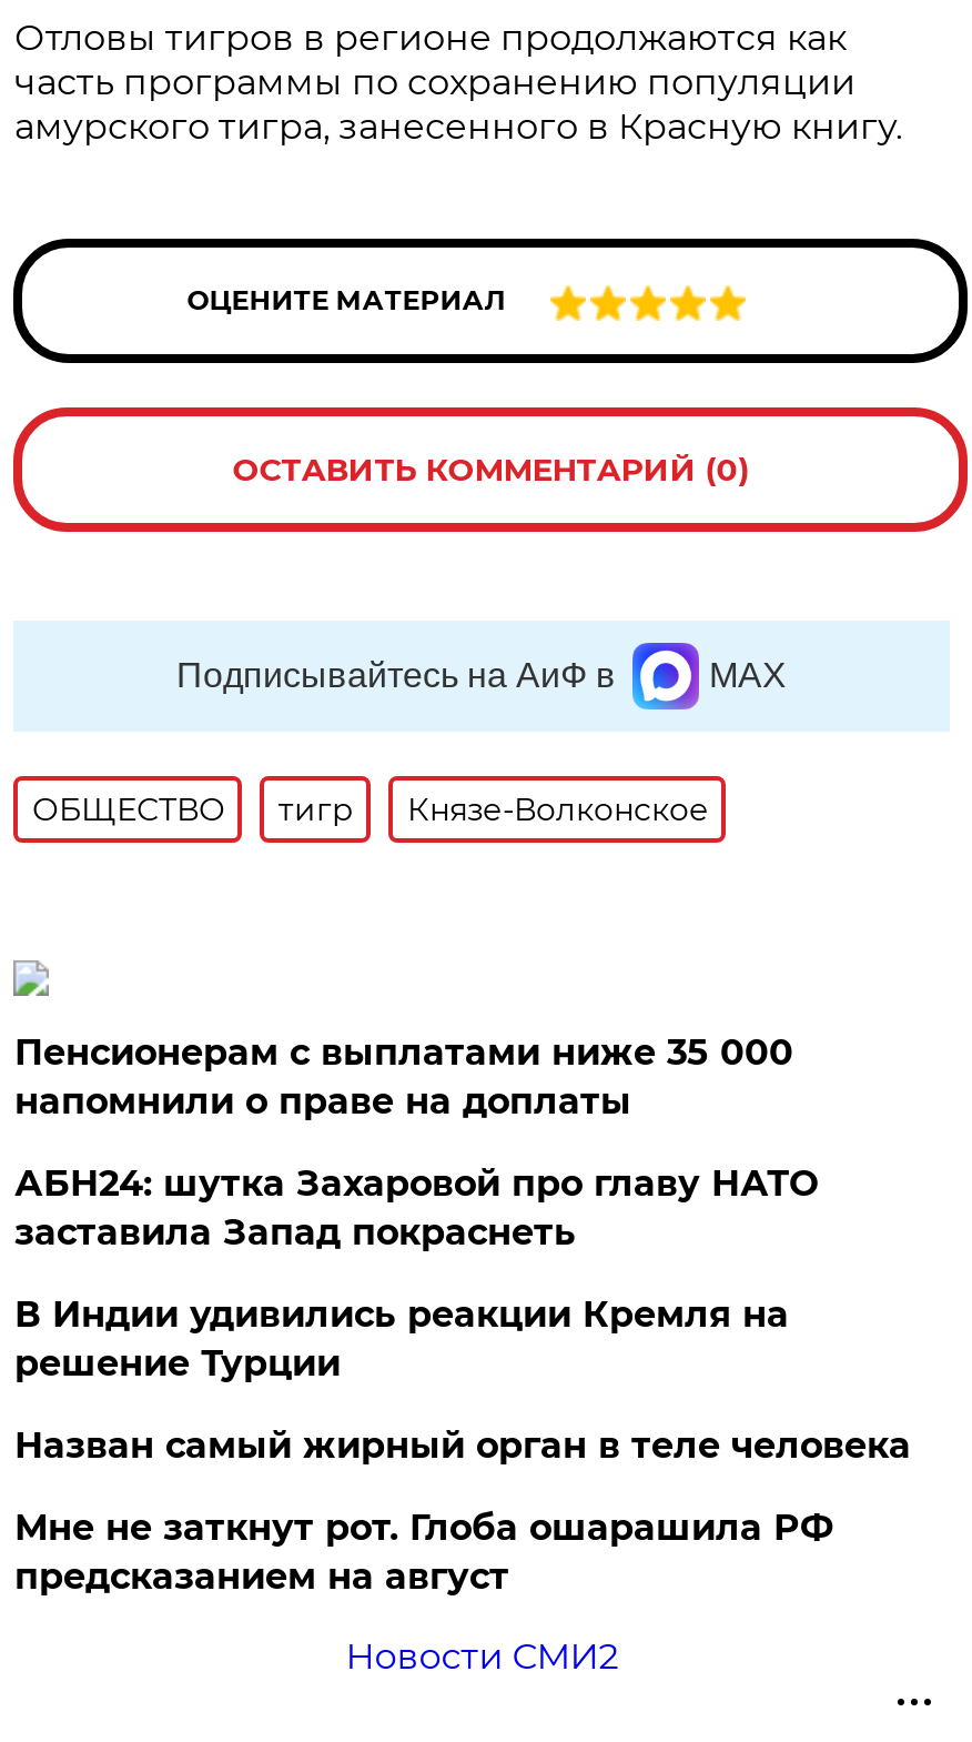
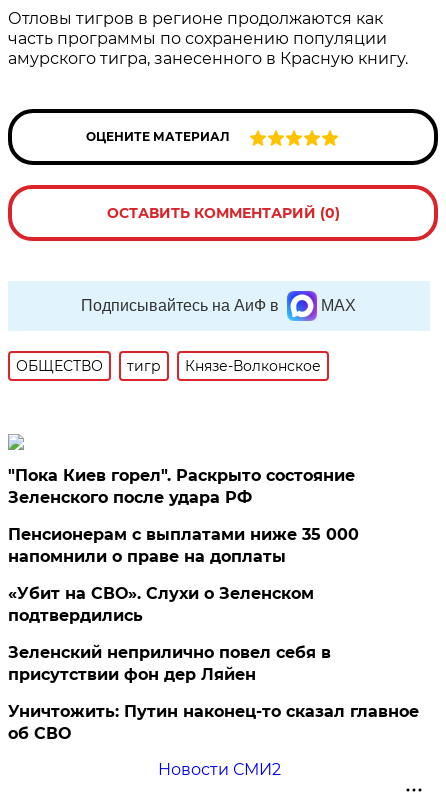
none -> [8,466,355,507] "Пока Киев горел". Раскрыто состояние | Зеленского после удара РФ
moved [14,1031,793,1122] -> [8,525,359,566]: Пенсионерам с выплатами ниже 35 000 | напомнили о праве на доплаты
[14,1162,911,1598] АБН24: шутка Захаровой про главу НАТО | заставила Запад покраснеть | В Индии удивились реакции Кремля на | решение Турции | Назван самый жирный орган в теле человека | Мне не заткнут рот. Глоба ошарашила РФ | предсказанием на август -> [8,584,419,743] «Убит на СВО». Слухи о Зеленском | подтвердились | Зеленский неприлично повел cебя в | присутствии фон дер Ляйен | Уничтожить: Путин наконец-то сказал главное | об СВО

